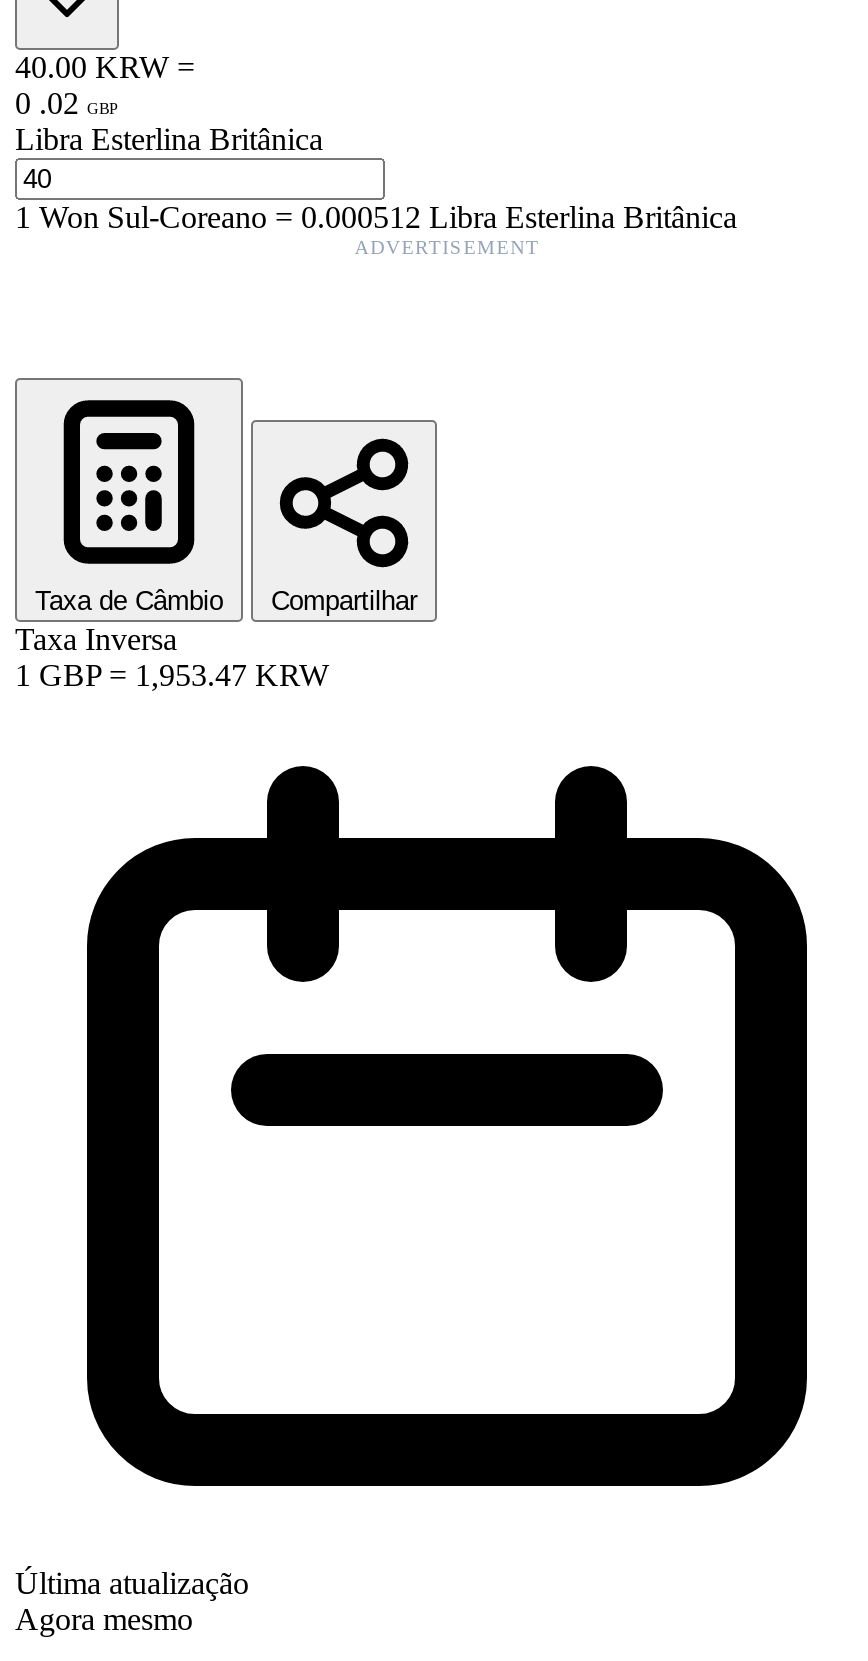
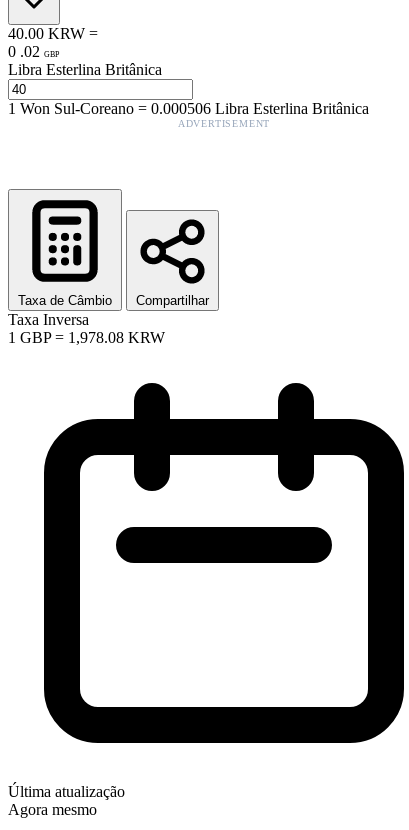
[15,200,737,234] 1Won Sul-Coreano=0.000512 Libra Esterlina Britânica -> [8,100,369,117] 1Won Sul-Coreano=0.000506 Libra Esterlina Britânica
[15,658,329,692] 1 GBP = 1,953.47 KRW -> [8,329,165,346] 1 GBP = 1,978.08 KRW

